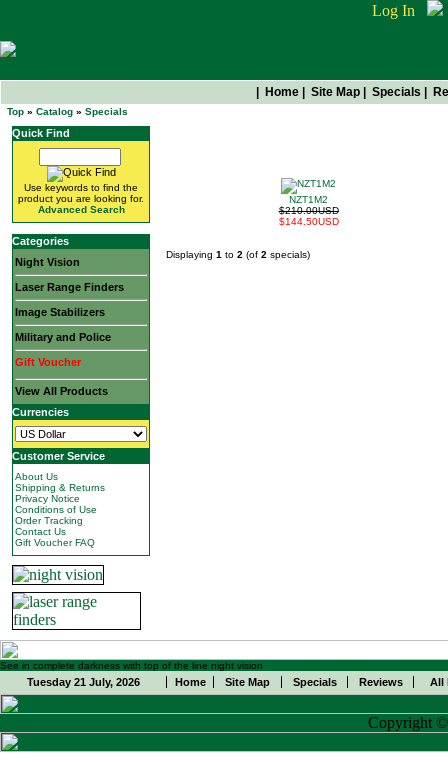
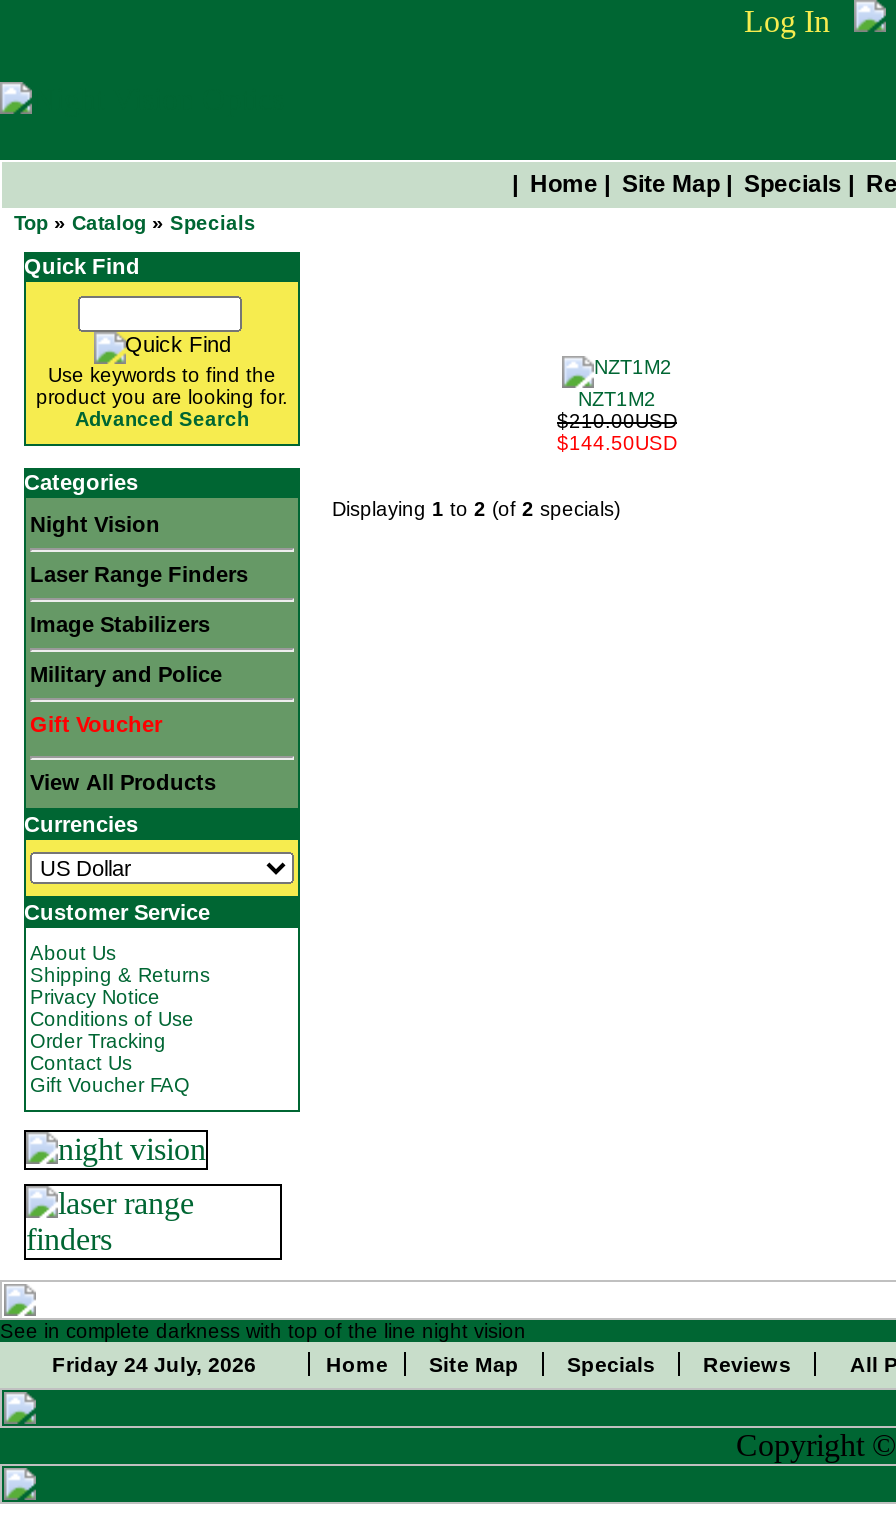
[26,676,139,688] Tuesday 21 July, 2026 -> [52,1352,256,1376] Friday 24 July, 2026

